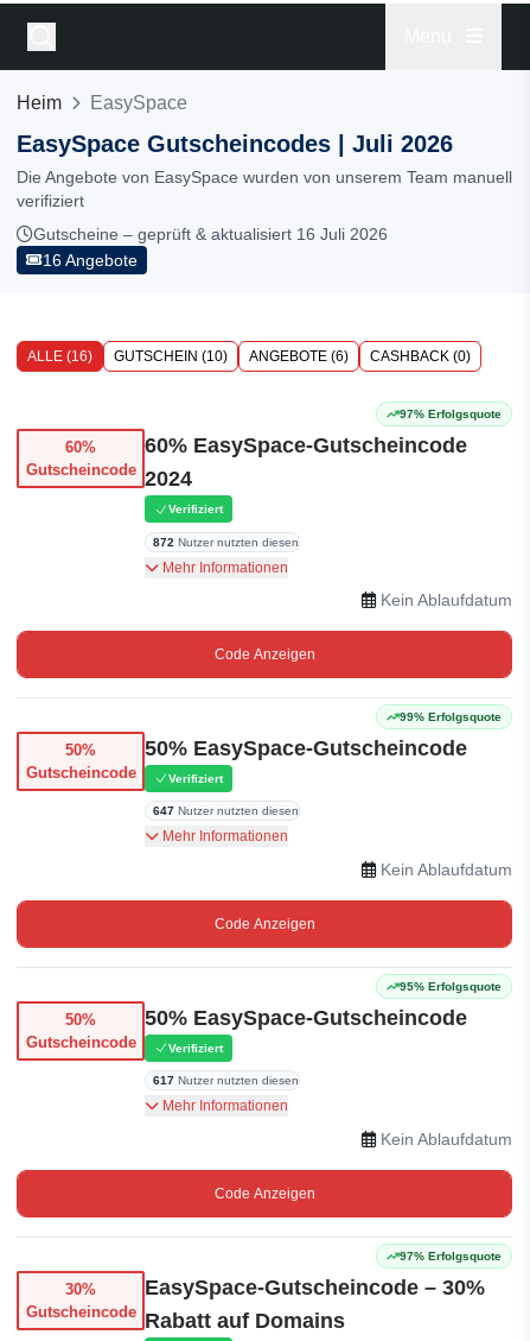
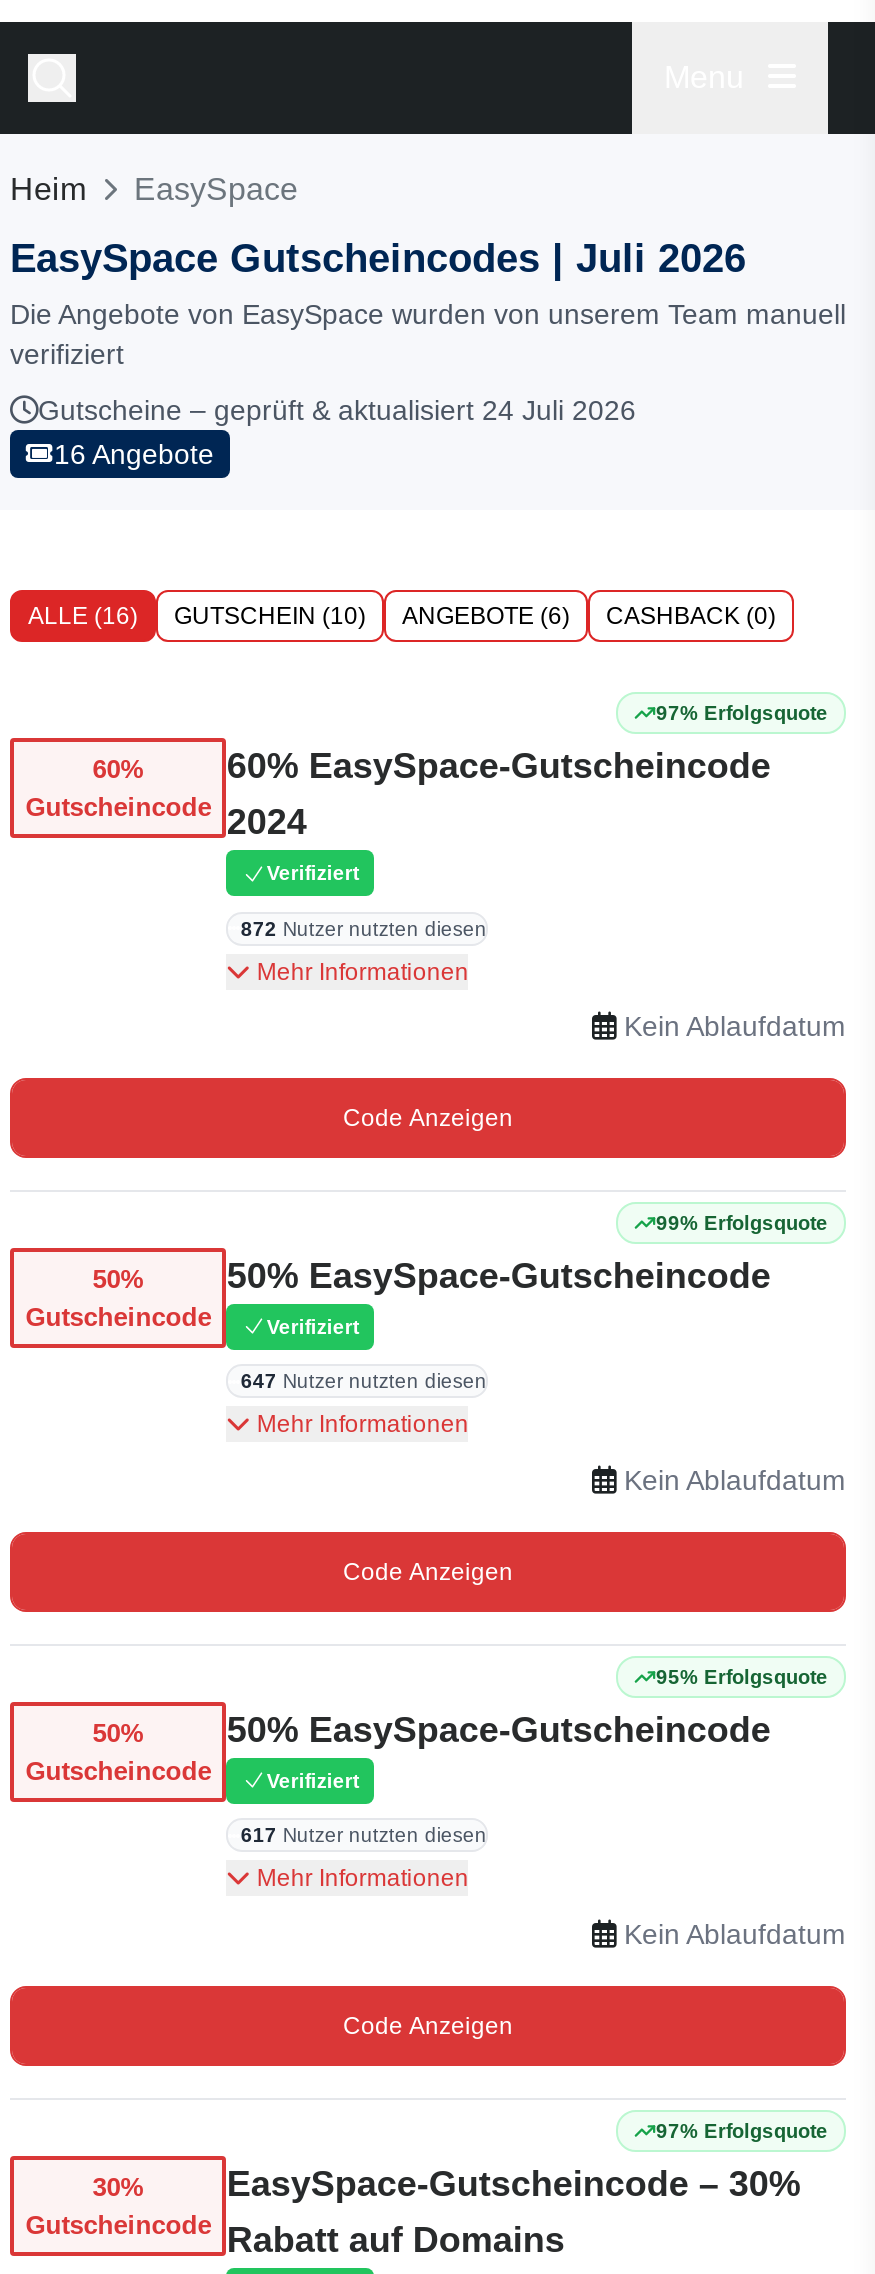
[33,224,388,243] Gutscheine – geprüft & aktualisiert 16 Juli 2026 -> [38,394,636,426] Gutscheine – geprüft & aktualisiert 24 Juli 2026

